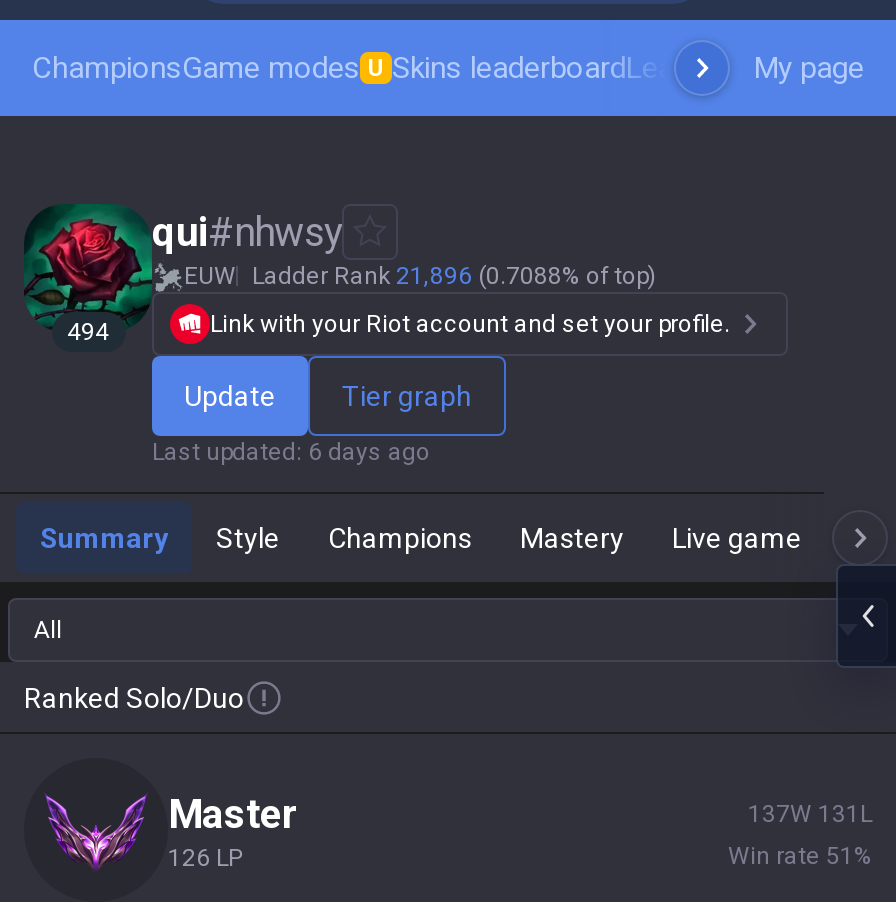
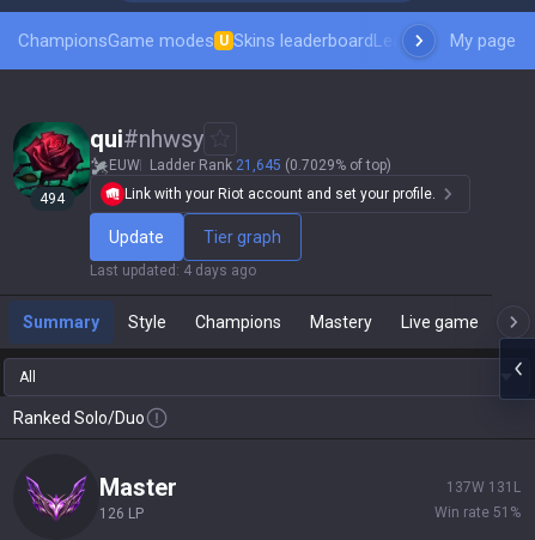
[184,262,656,290] EUW Ladder Rank 21,896 (0.7088% of top) -> [109,157,391,174] EUW Ladder Rank 21,645 (0.7029% of top)
[152,438,430,466] Last updated: 6 days ago -> [90,262,256,279] Last updated: 4 days ago

